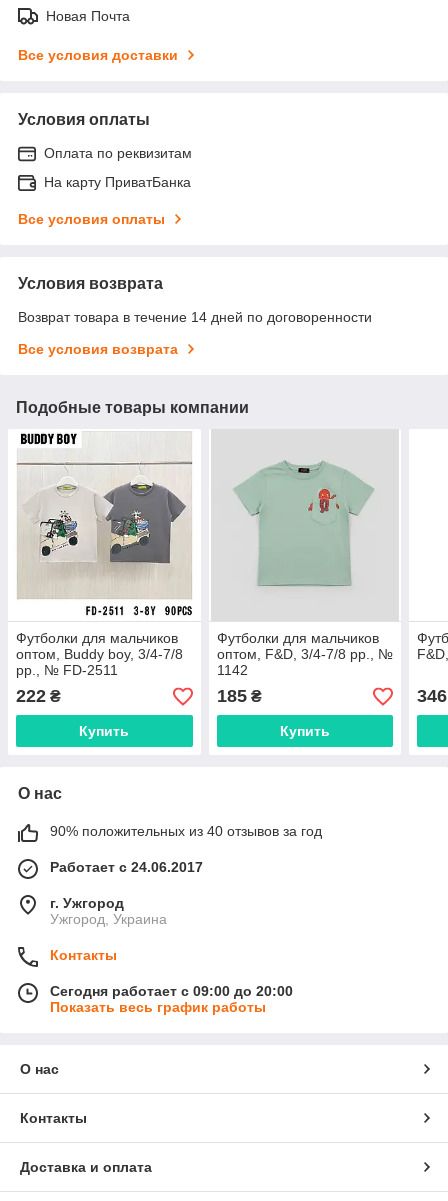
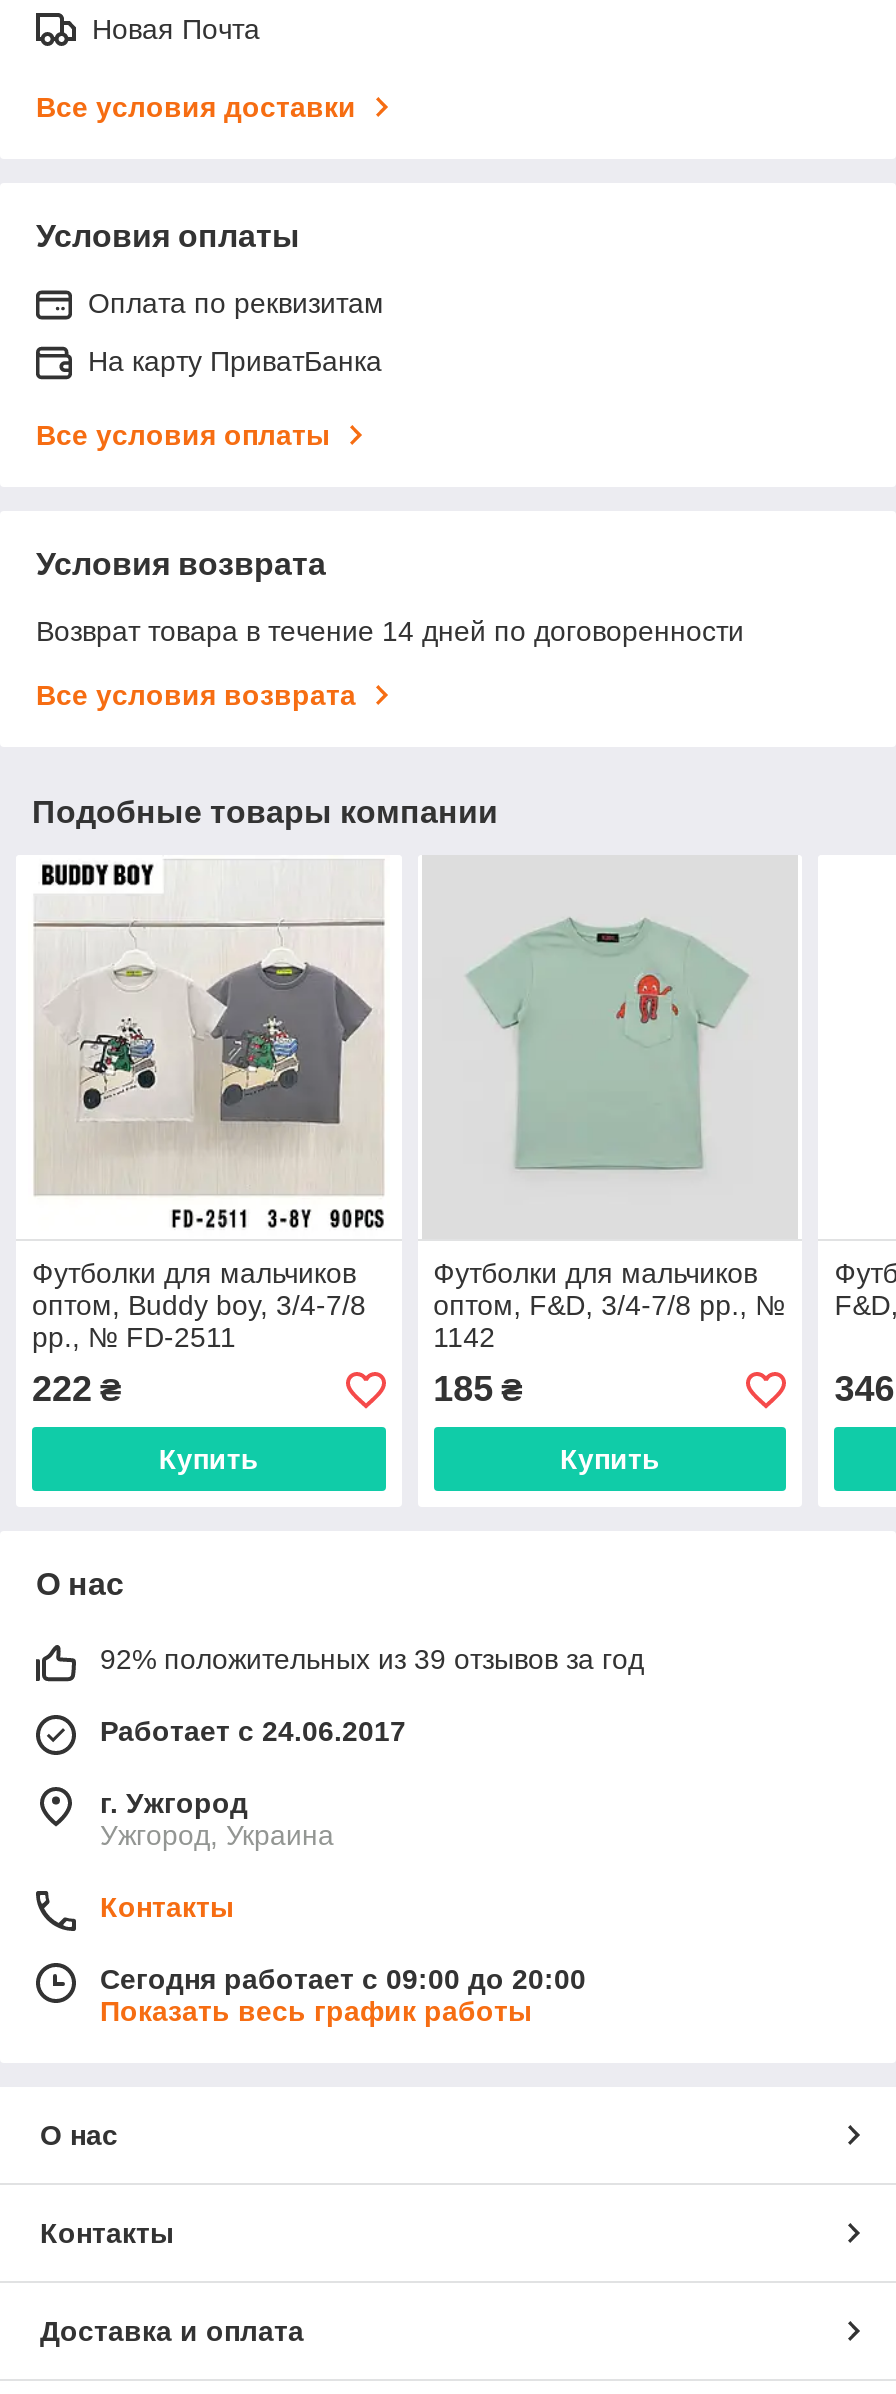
[50,823,322,839] 90% положительных из 40 отзывов за год -> [100,1644,644,1676] 92% положительных из 39 отзывов за год

